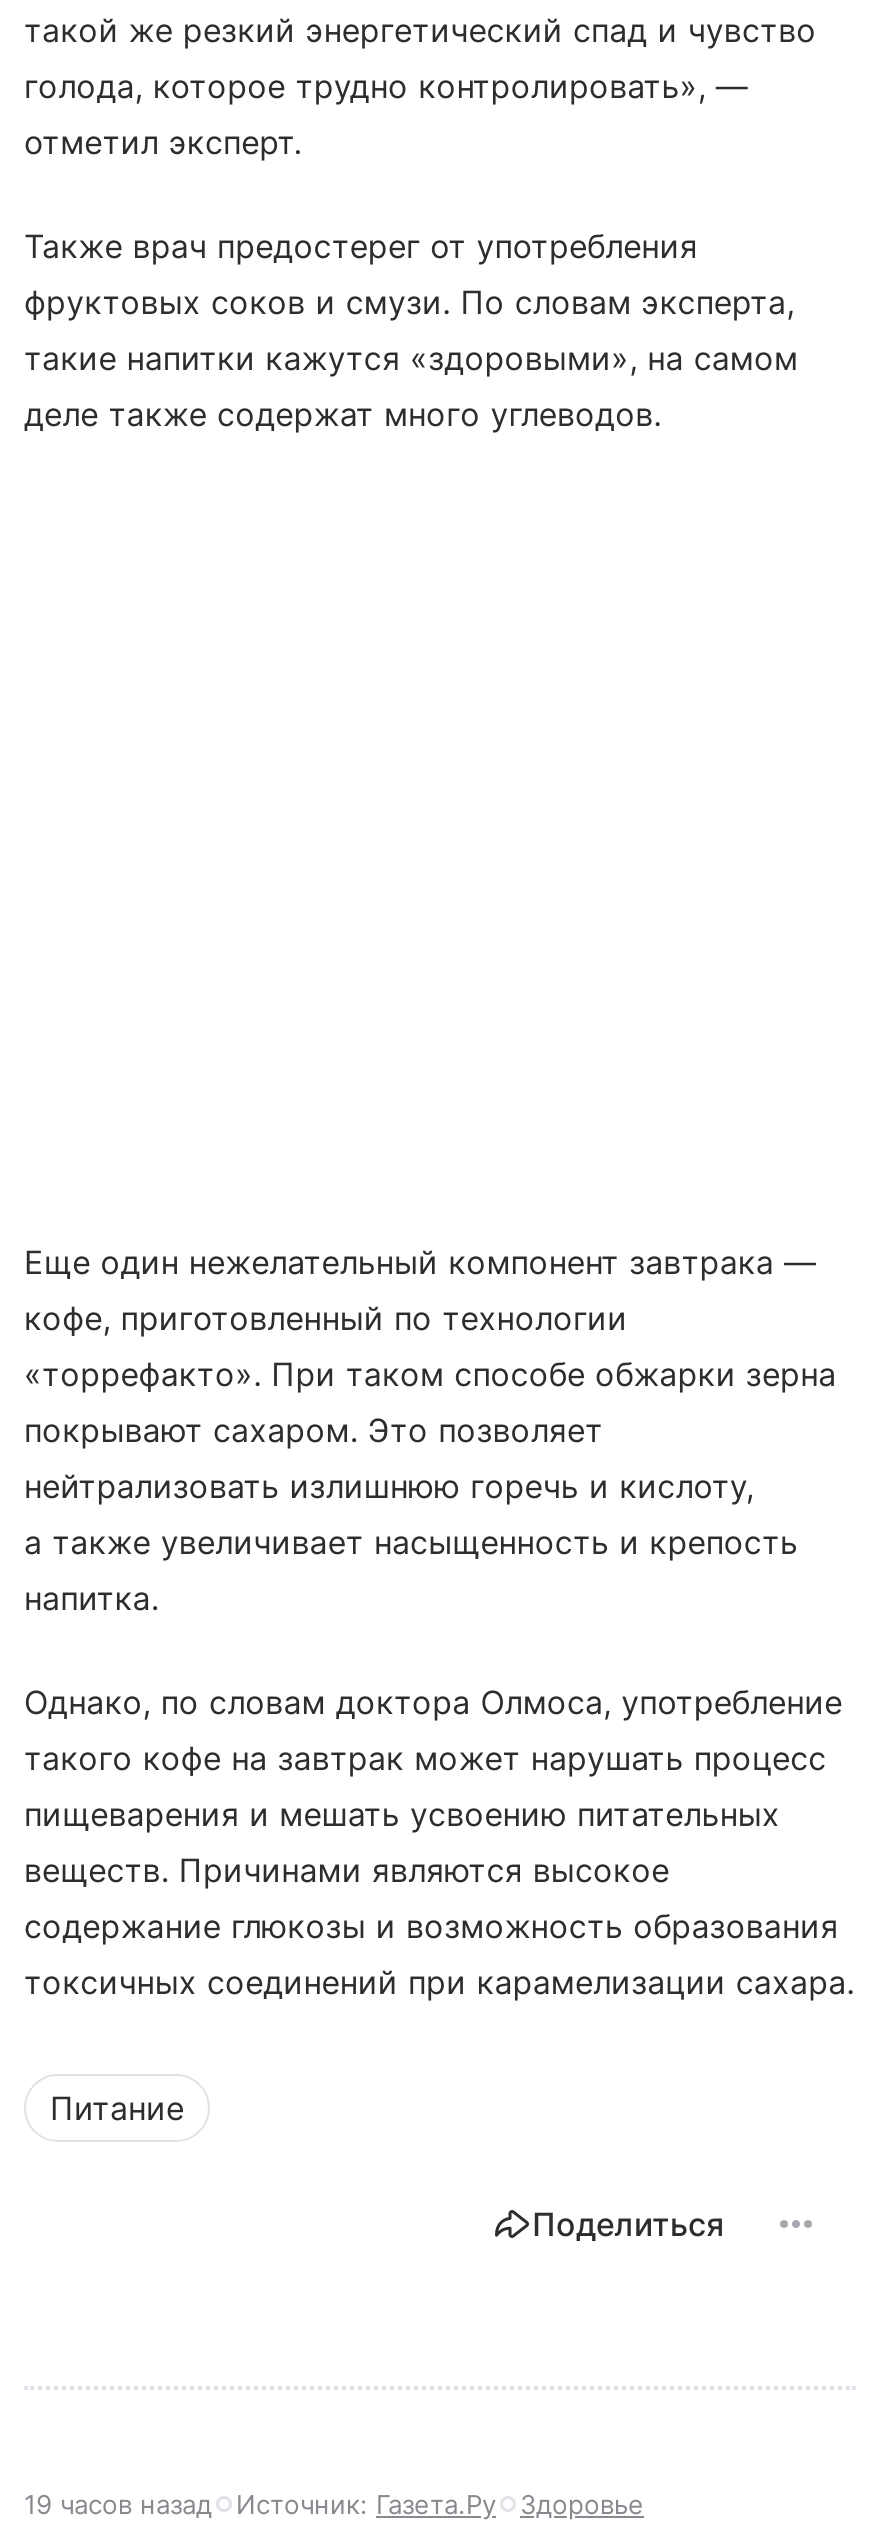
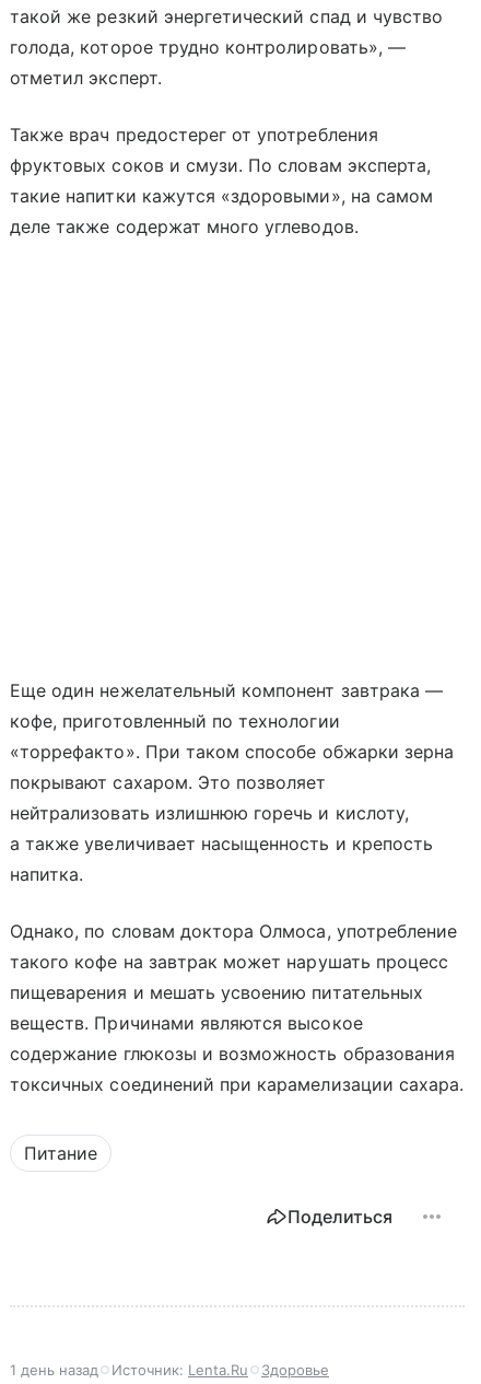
[24,2489,212,2521] 19 часов назад -> [10,1362,98,1379] 1 день назад
[236,2489,496,2521] Источник: Газета.Ру -> [112,1362,248,1379] Источник: Lenta.Ru

